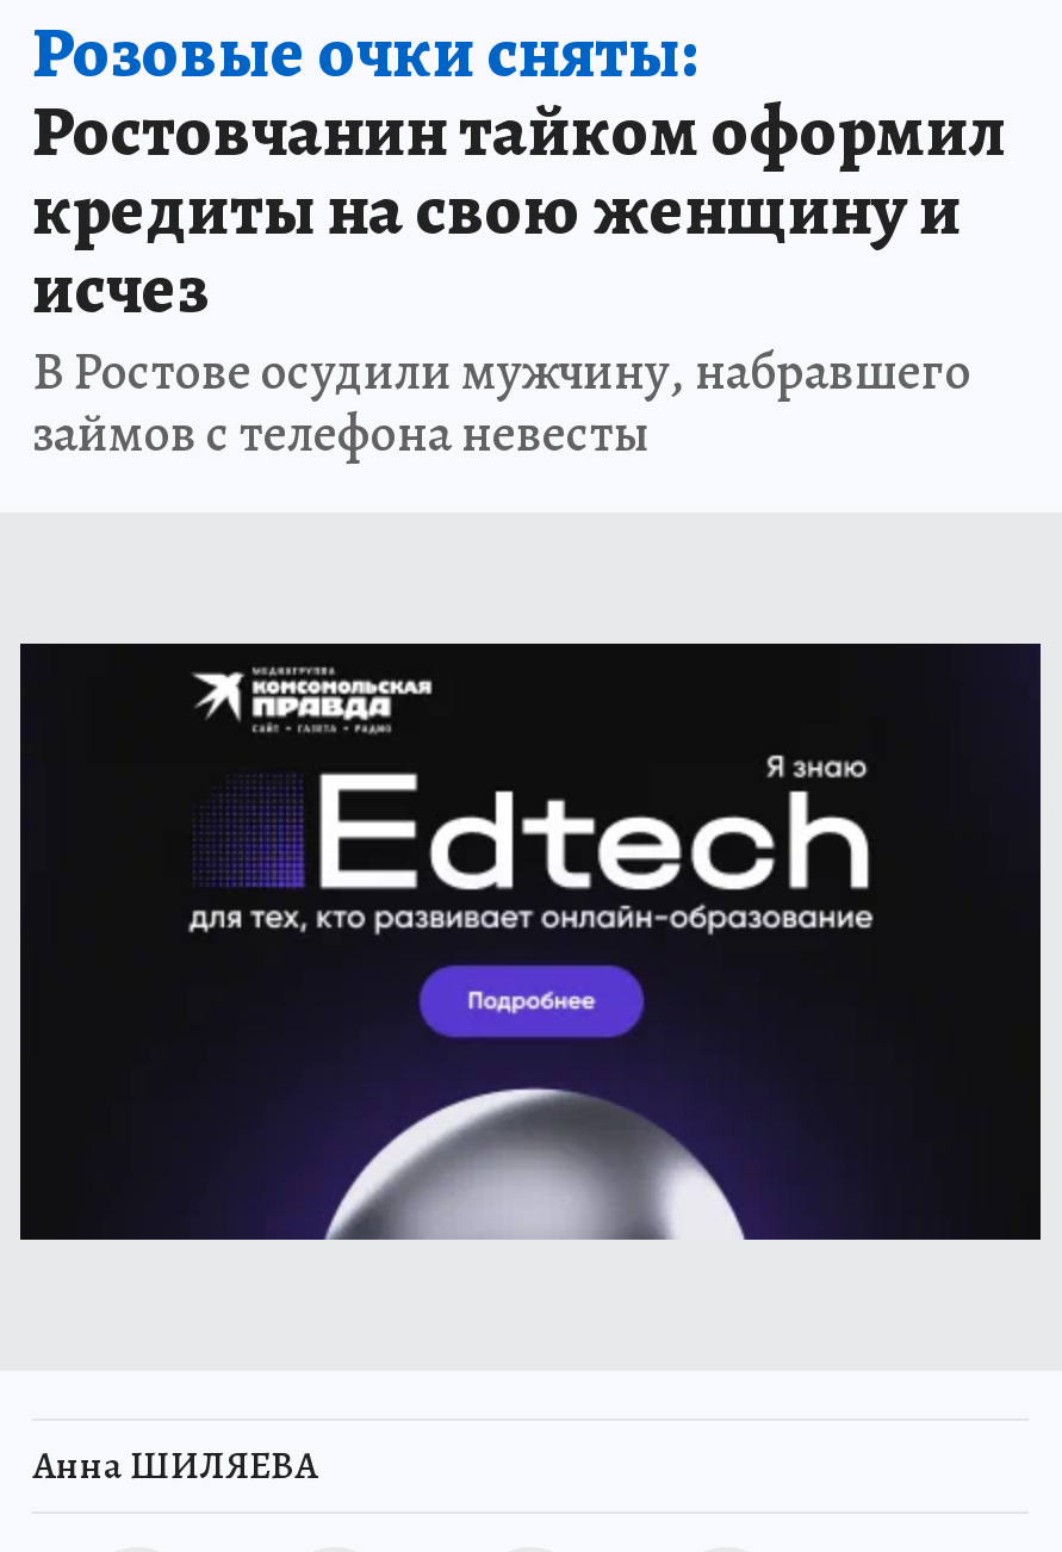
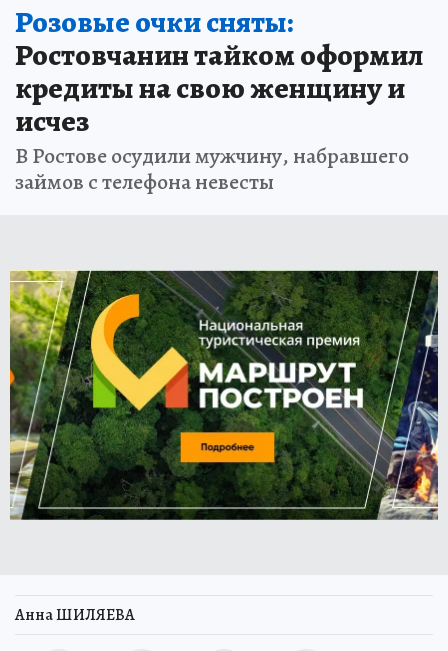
[18,641,1043,1240] [image] -> [9,270,439,521] [image]

